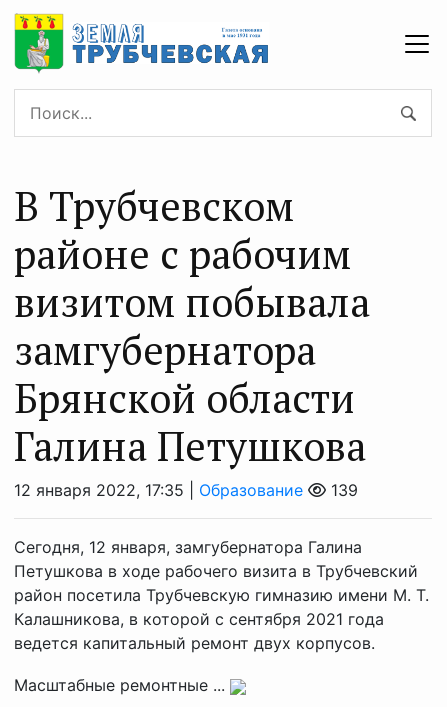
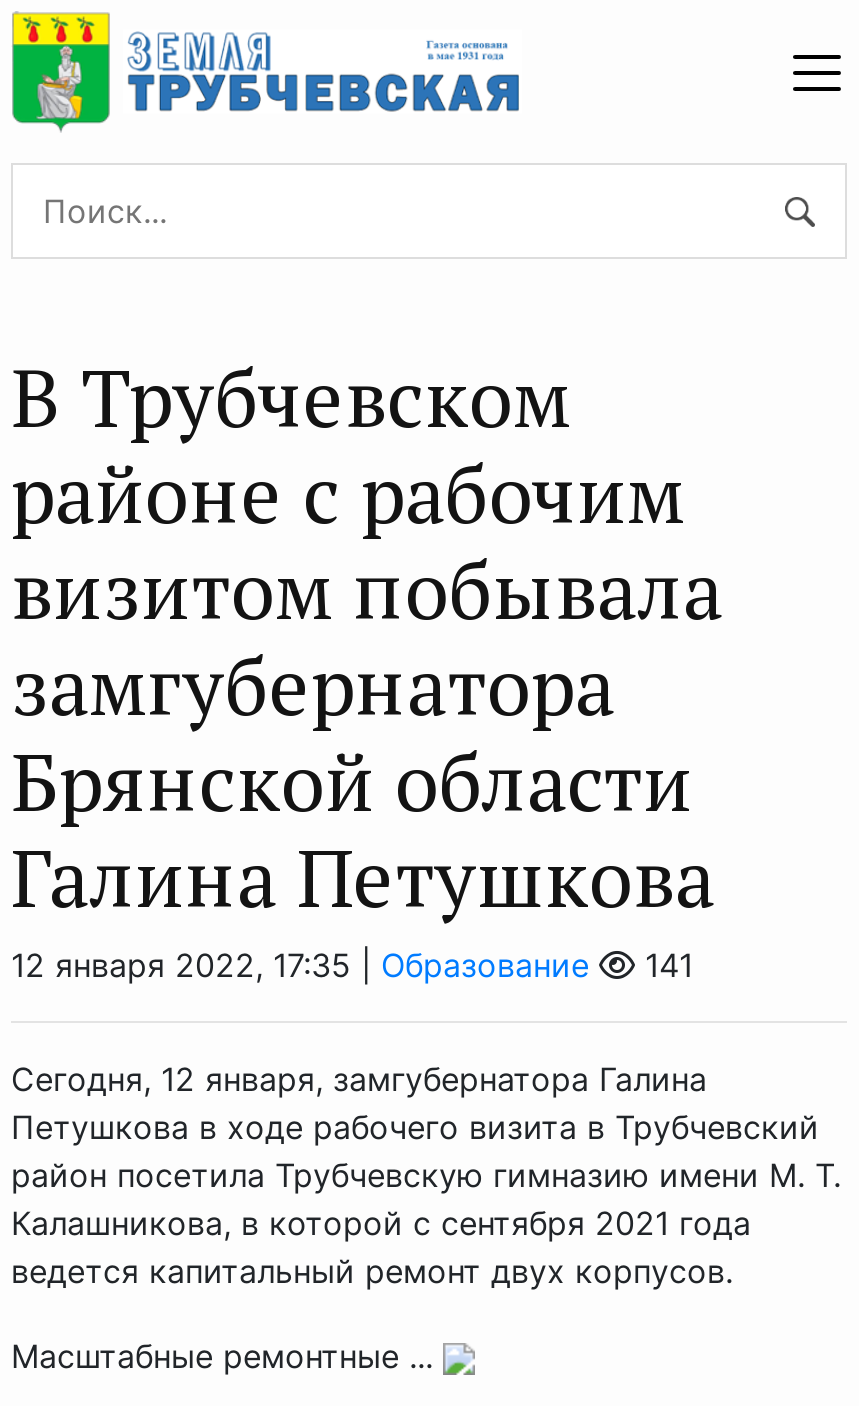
[326,480,358,500] 139 -> [635,946,693,986] 141

